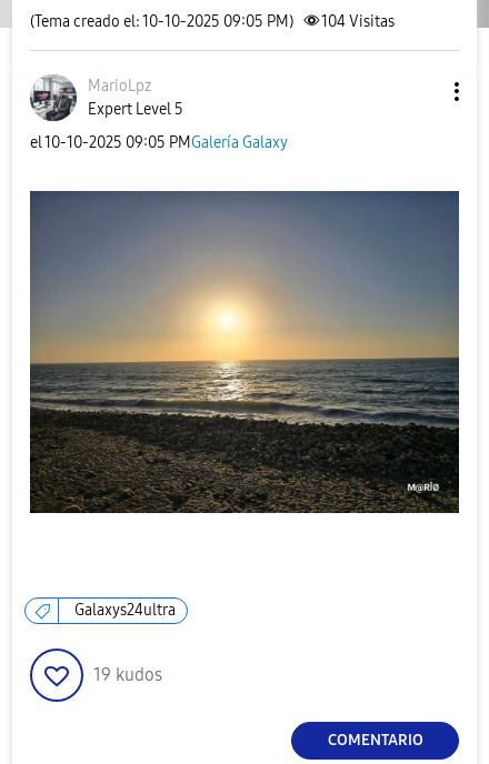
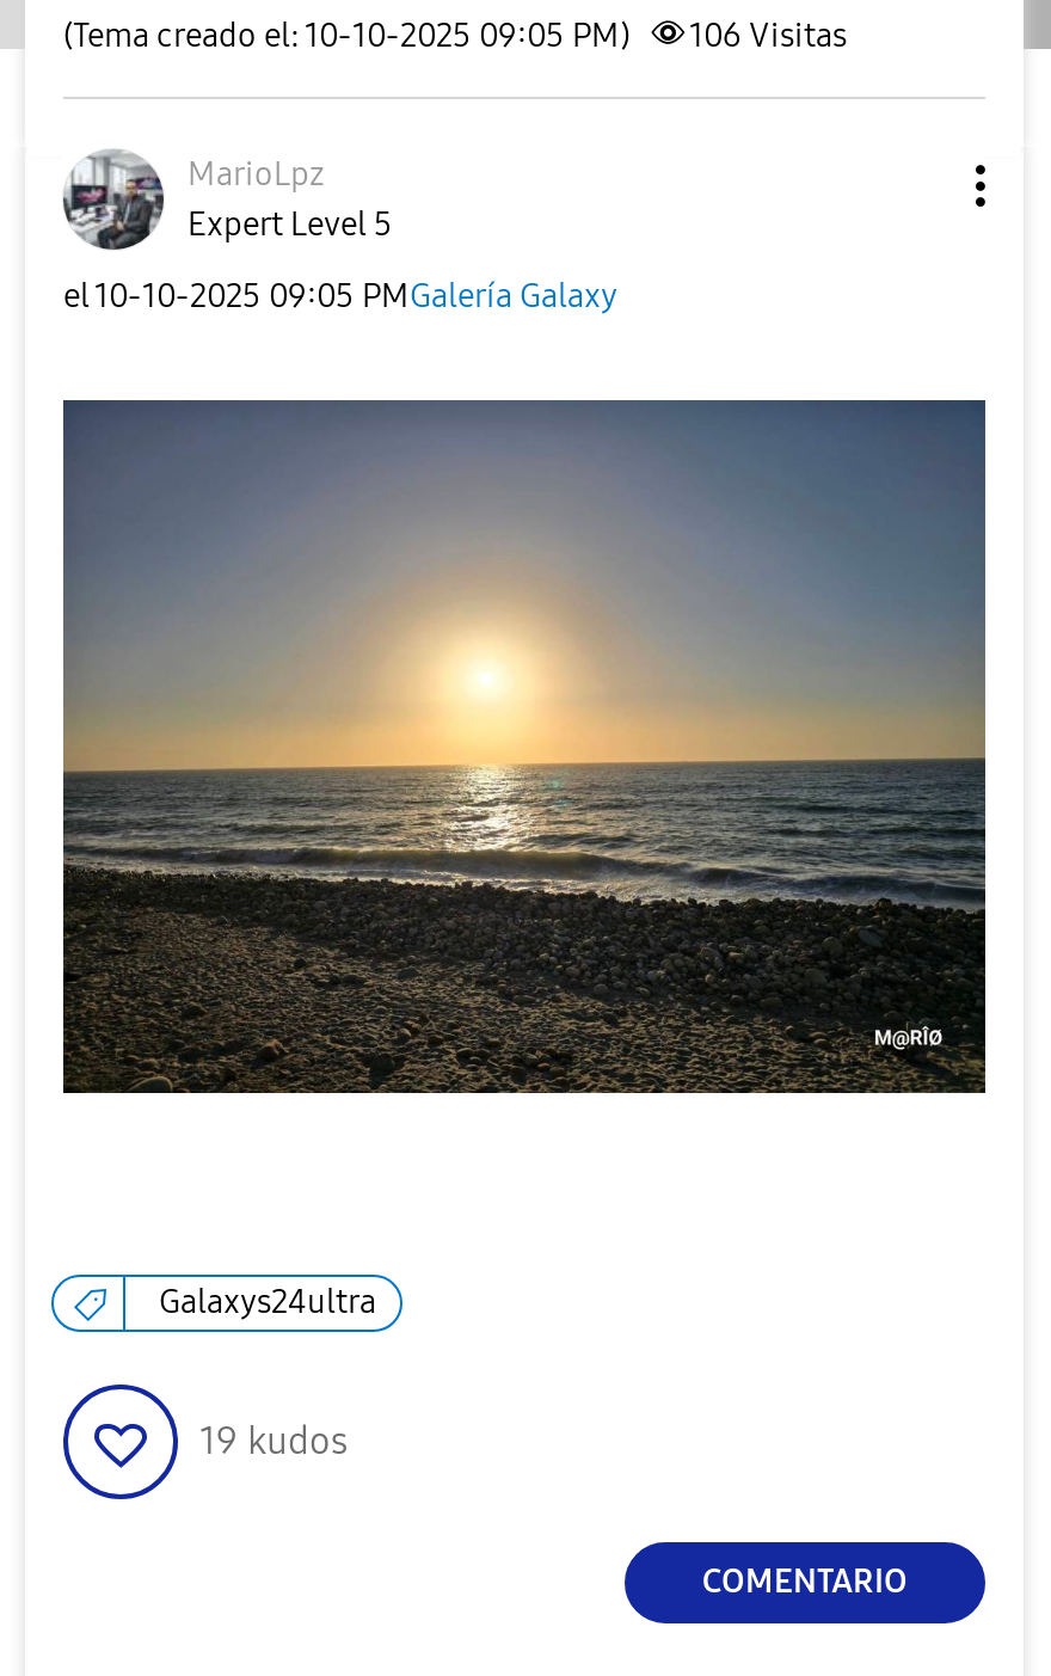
[30,12,395,31] (Tema creado el: 10-10-2025 09:05 PM) 104 Visitas -> [63,16,847,56] (Tema creado el: 10-10-2025 09:05 PM) 106 Visitas

